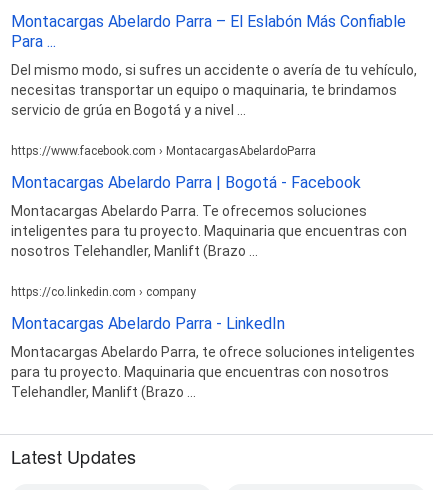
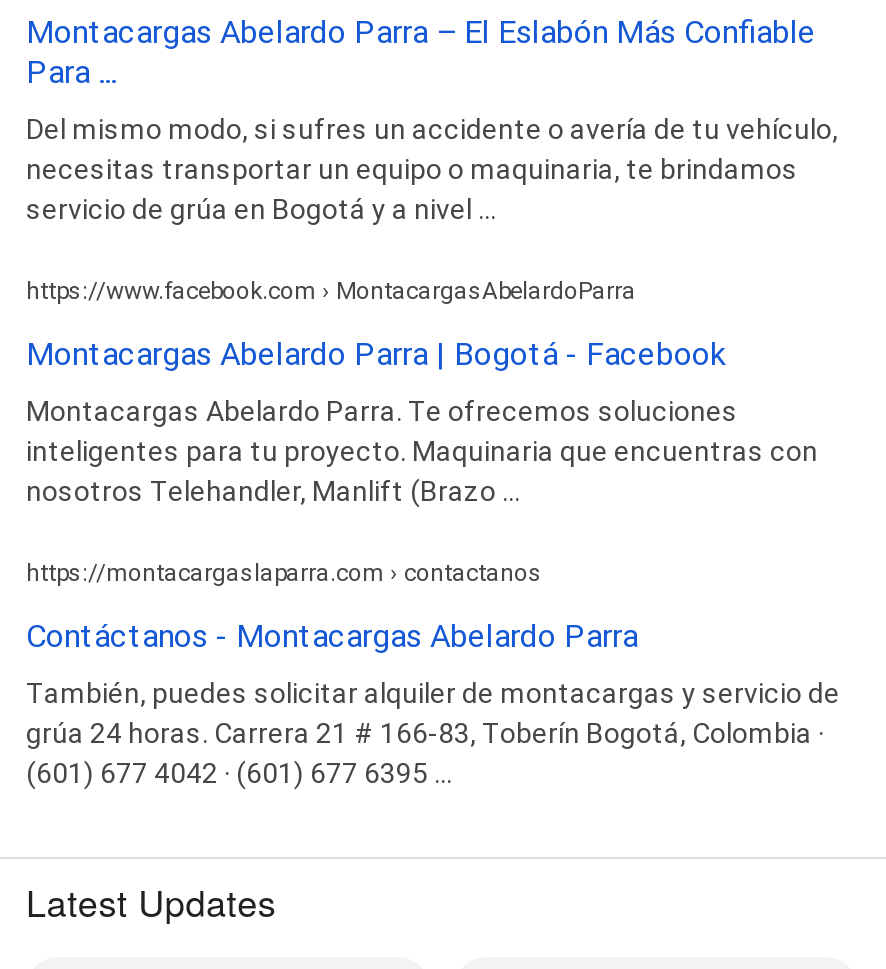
[11,285,196,299] https://co.linkedin.com › company -> [26,558,542,586] https://montacargaslaparra.com › contactanos
[11,314,285,333] Montacargas Abelardo Parra - LinkedIn -> [26,616,638,654] Contáctanos - Montacargas Abelardo Parra
[11,344,415,400] Montacargas Abelardo Parra, te ofrece soluciones inteligentes | para tu proyecto. Maquinaria que encuentras con nosotros | Telehandler, Manlift (Brazo ... -> [26,676,840,788] También, puedes solicitar alquiler de montacargas y servicio de | grúa 24 horas. Carrera 21 # 166-83, Toberín Bogotá, Colombia · | (601) 677 4042 · (601) 677 6395 ...

